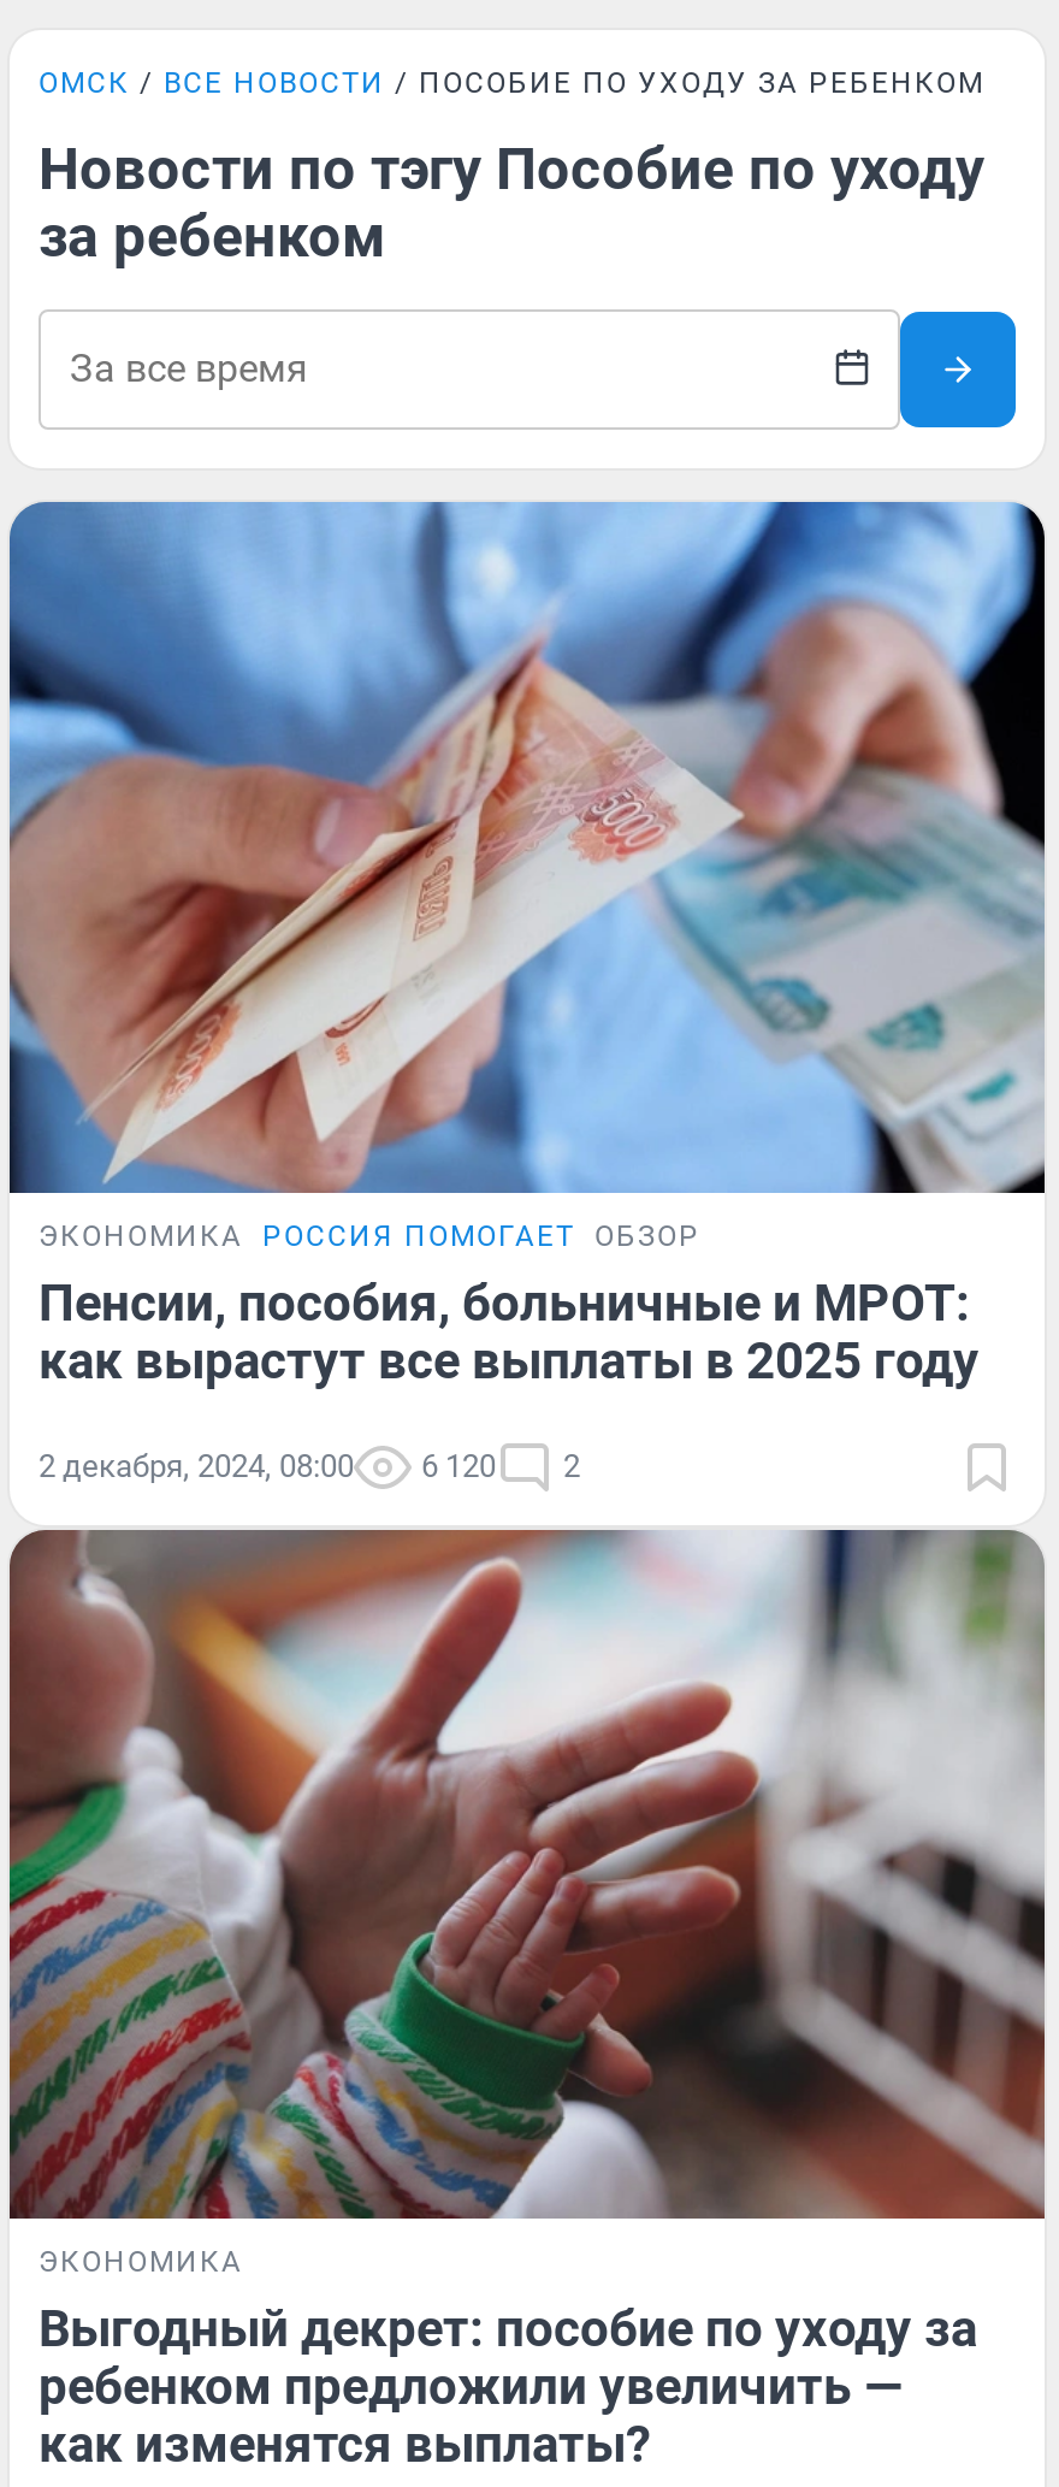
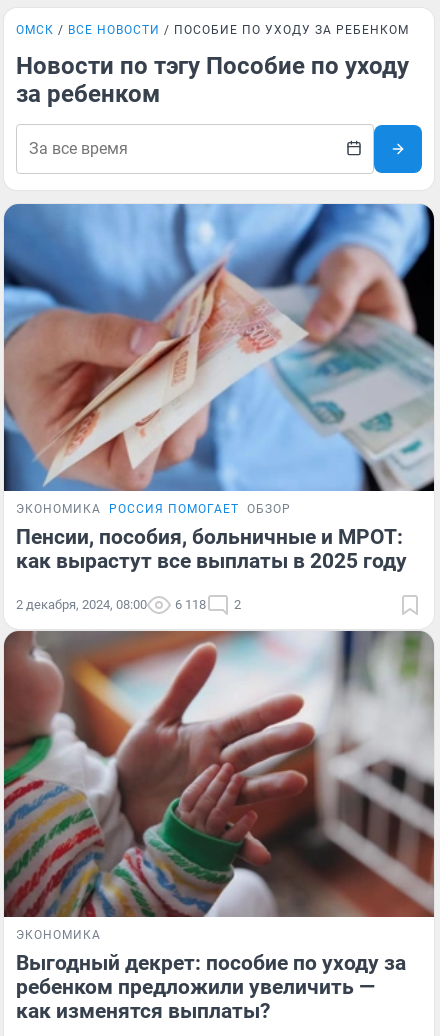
[39,1447,580,1484] 2 декабря, 2024, 08:00 6 120 2 -> [16,597,241,612] 2 декабря, 2024, 08:00 6 118 2

